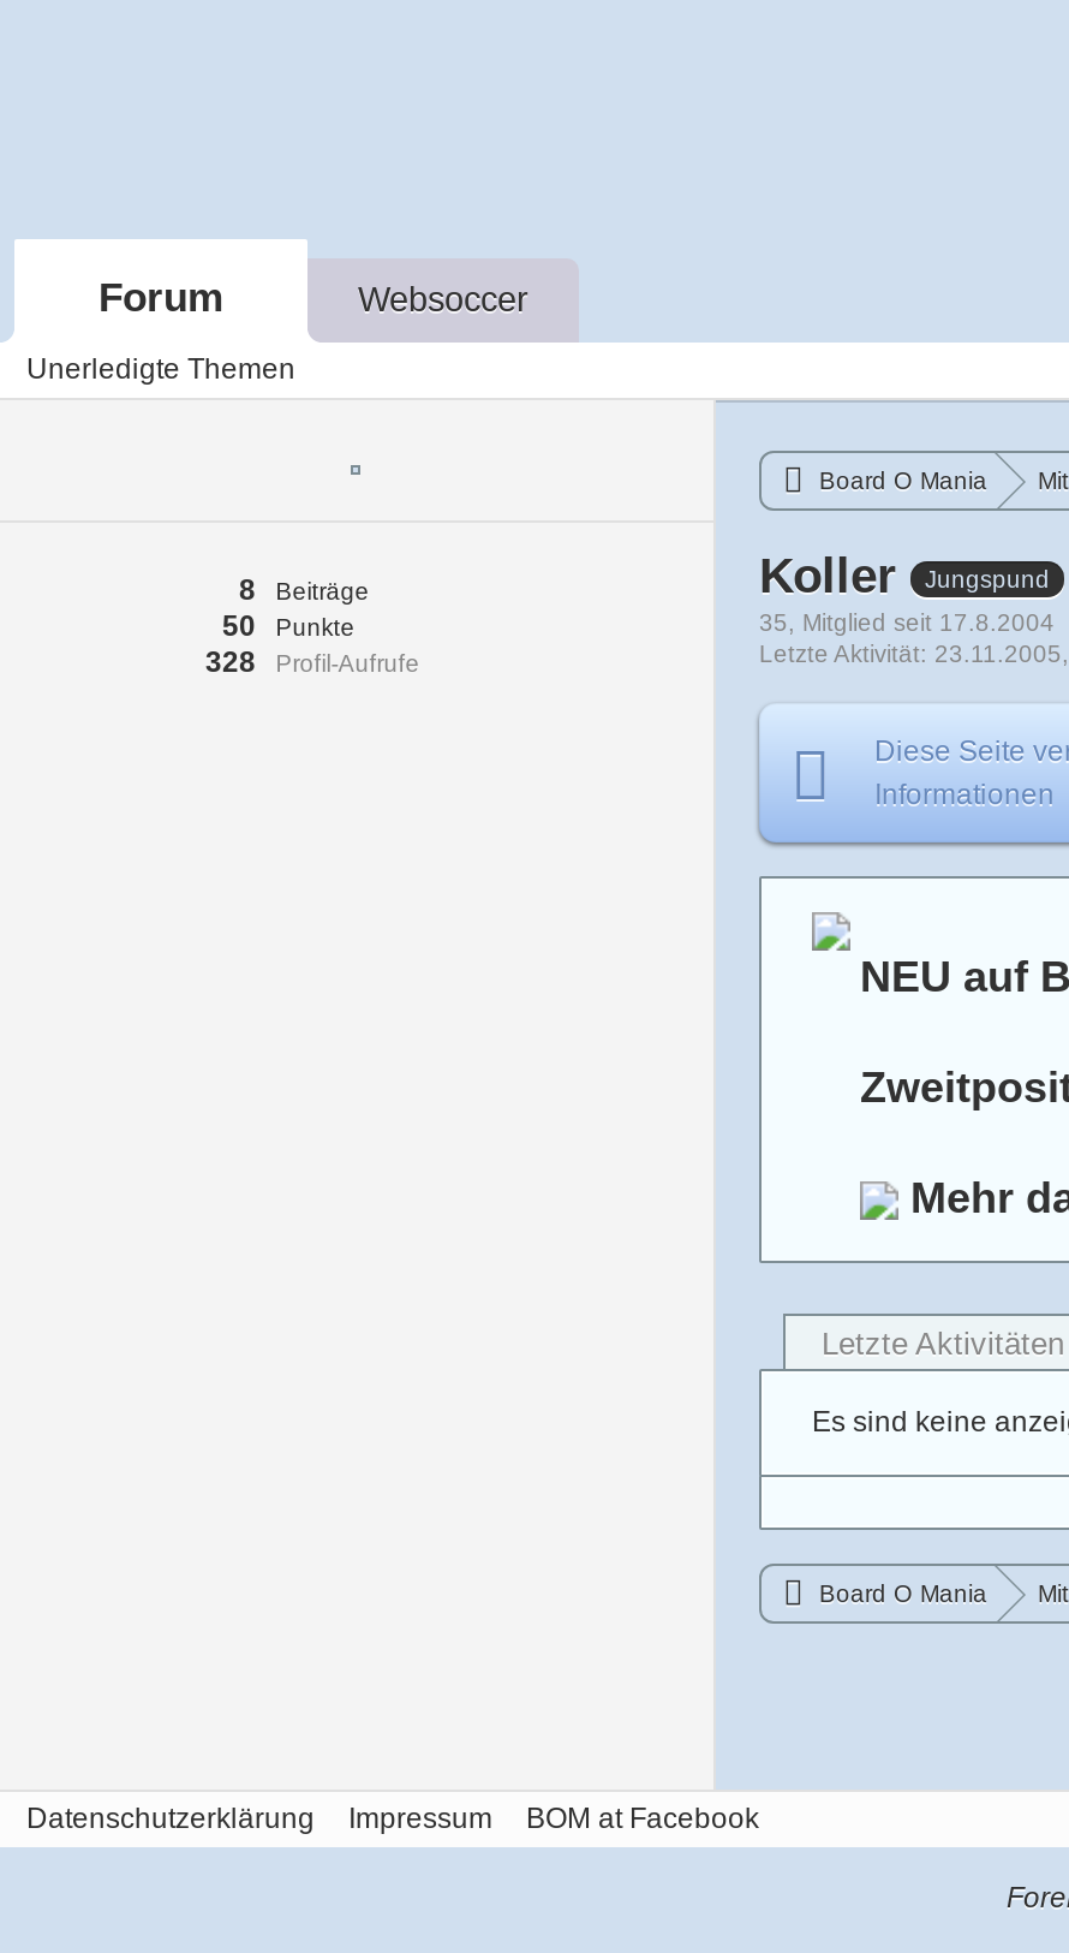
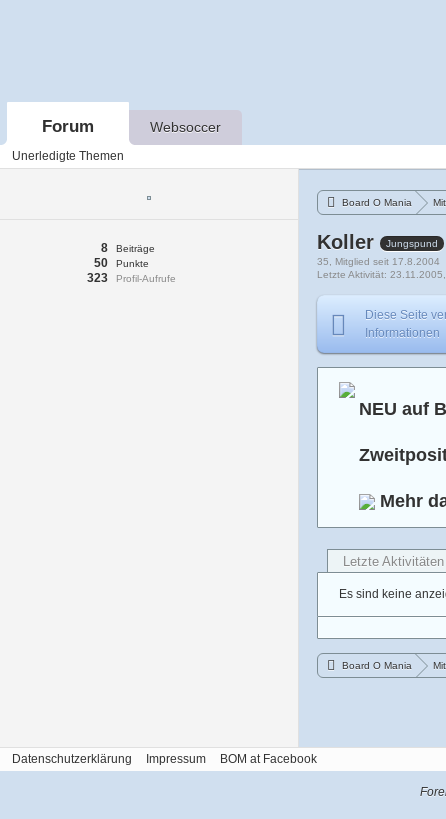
[205,645,420,679] 328 Profil-Aufrufe -> [86,271,176,285] 323 Profil-Aufrufe

